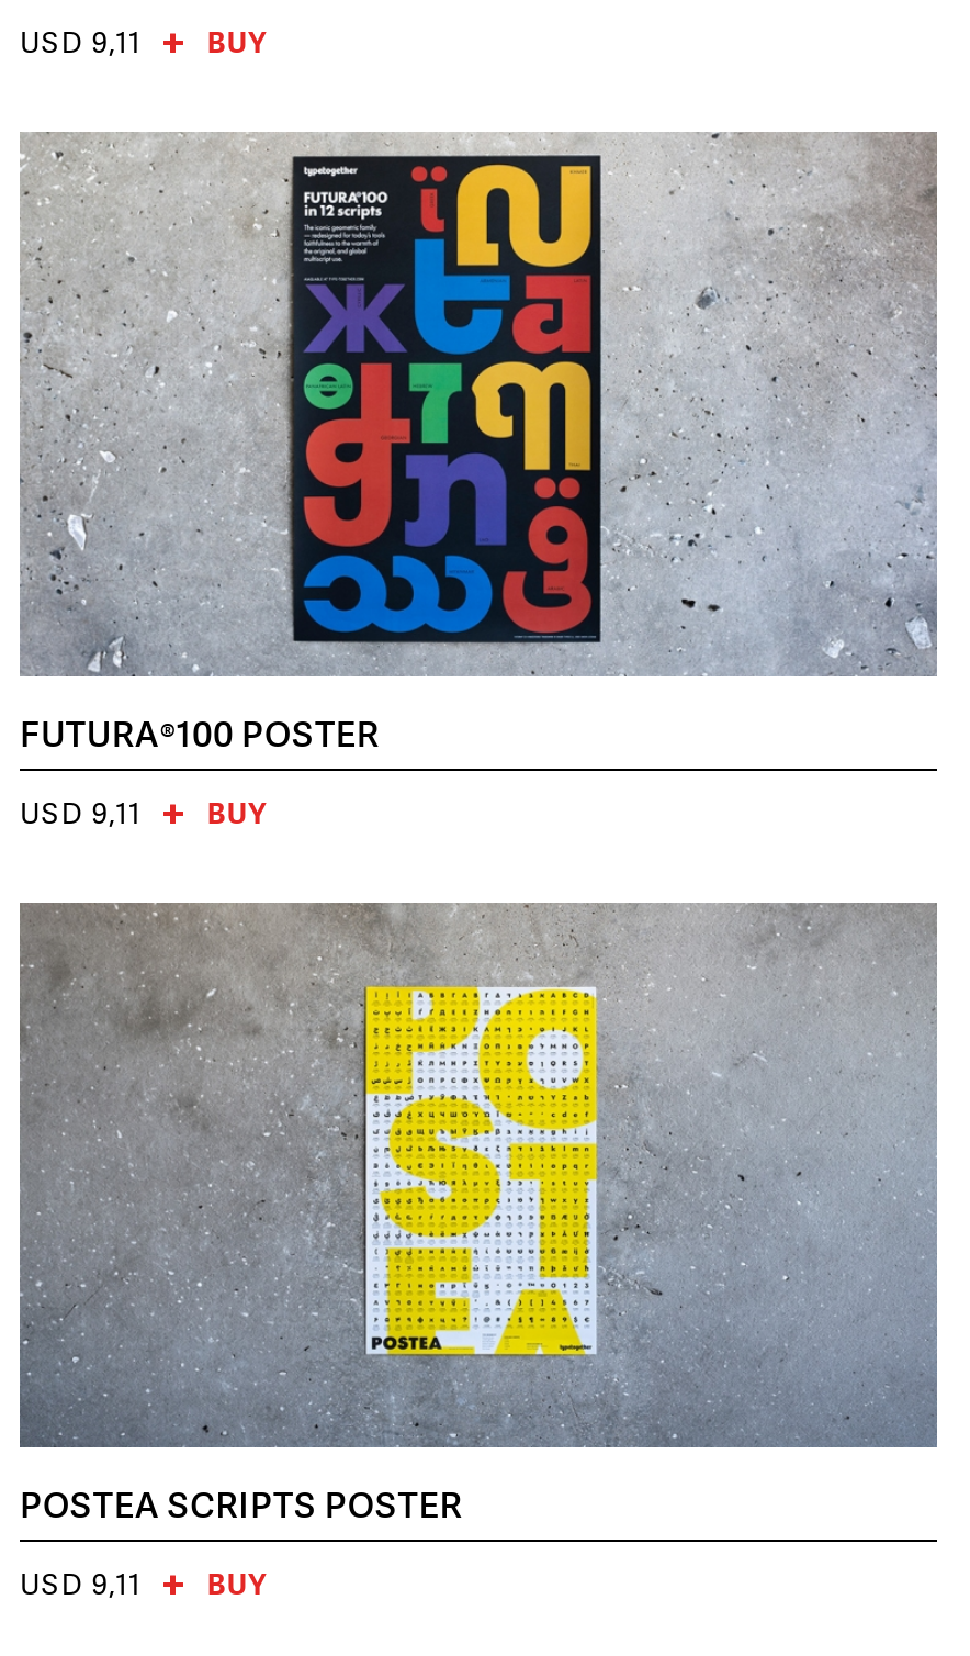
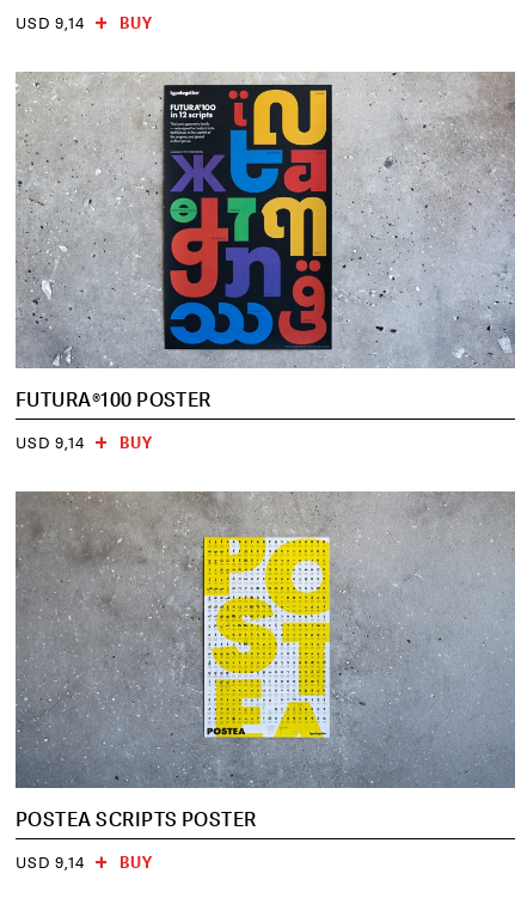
[20,15,268,70] USD 9,11 BUY -> [16,8,153,38] USD 9,14 BUY
[20,786,268,841] USD 9,11 BUY -> [16,428,153,458] USD 9,14 BUY
[20,1557,268,1612] USD 9,11 BUY -> [16,848,153,878] USD 9,14 BUY

